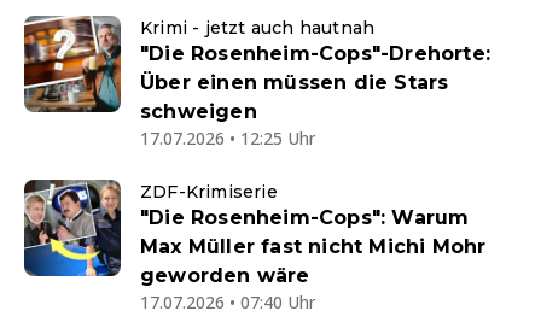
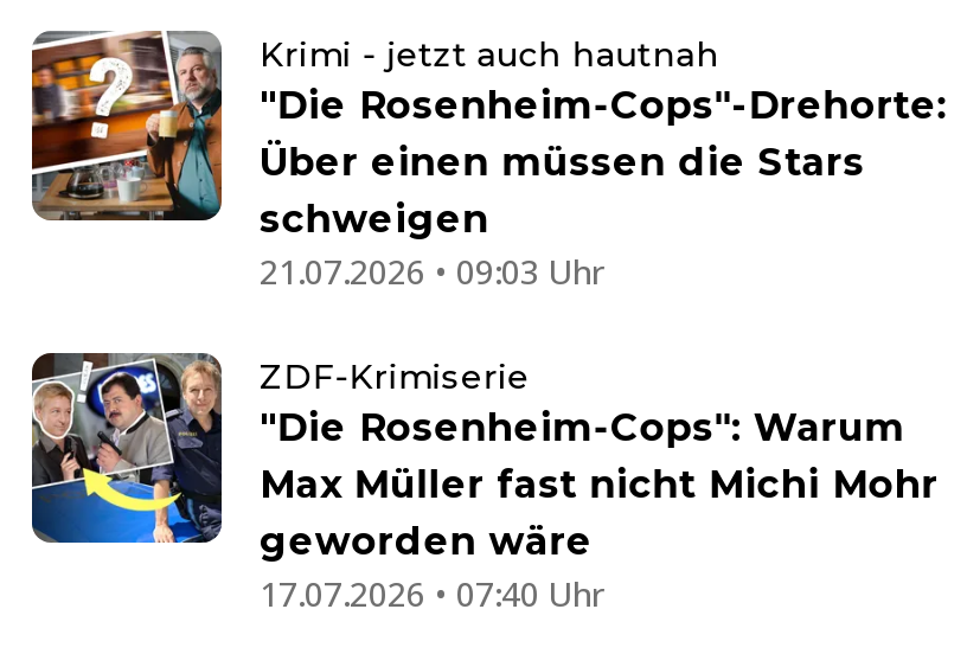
[140,127,315,150] 17.07.2026 • 12:25 Uhr -> [260,249,603,294] 21.07.2026 • 09:03 Uhr

